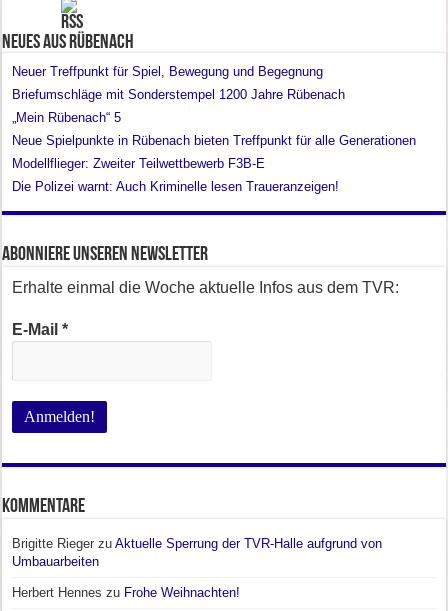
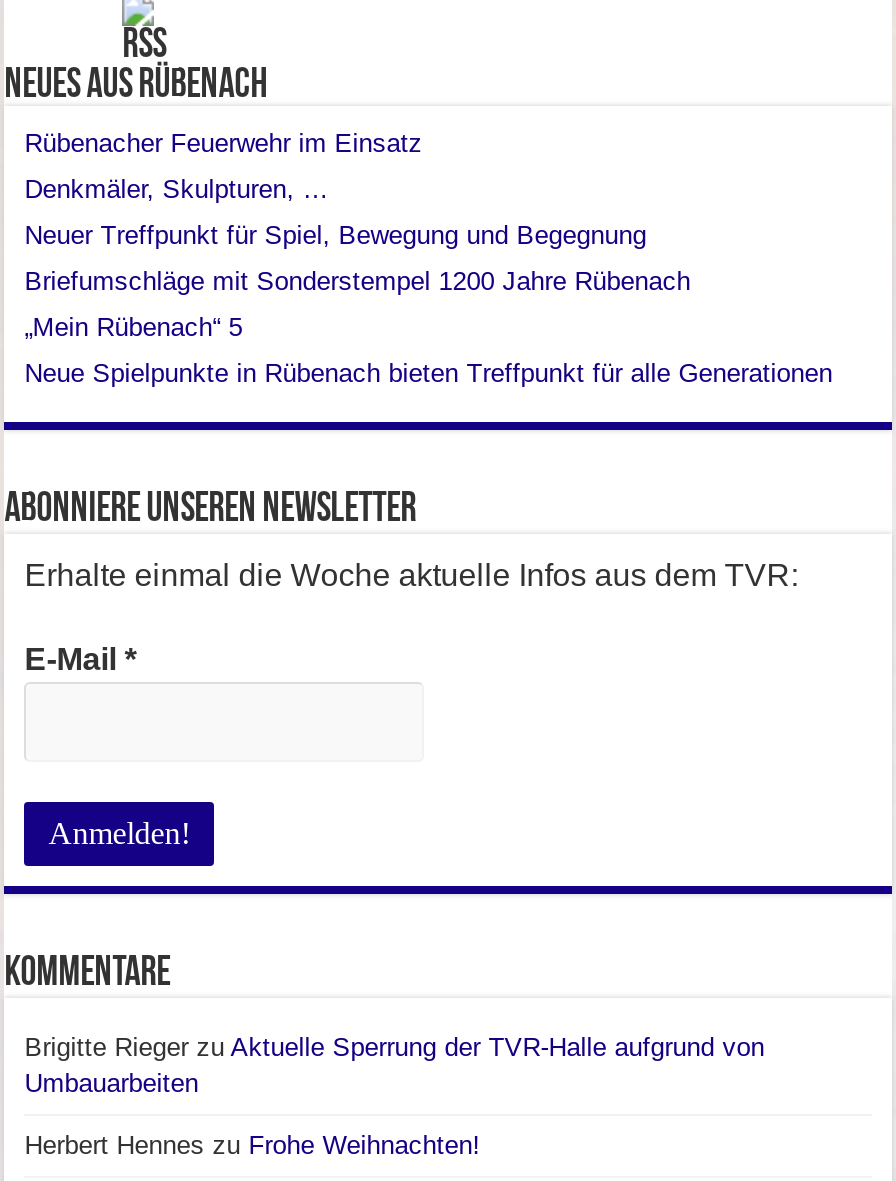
none -> [24,127,422,203] Rübenacher Feuerwehr im Einsatz | Denkmäler, Skulpturen, …
moved [12,64,416,148] -> [24,219,832,387]: Neuer Treffpunkt für Spiel, Bewegung und Begegnung | Briefumschläge mit Sonderstempel 1200 Jahre Rübenach | „Mein Rübenach“ 5 | Neue Spielpunkte in Rübenach bieten Treffpunkt für alle Generationen
[12,156,339,194] Modellflieger: Zweiter Teilwettbewerb F3B-E | Die Polizei warnt: Auch Kriminelle lesen Traueranzeigen! -> none

